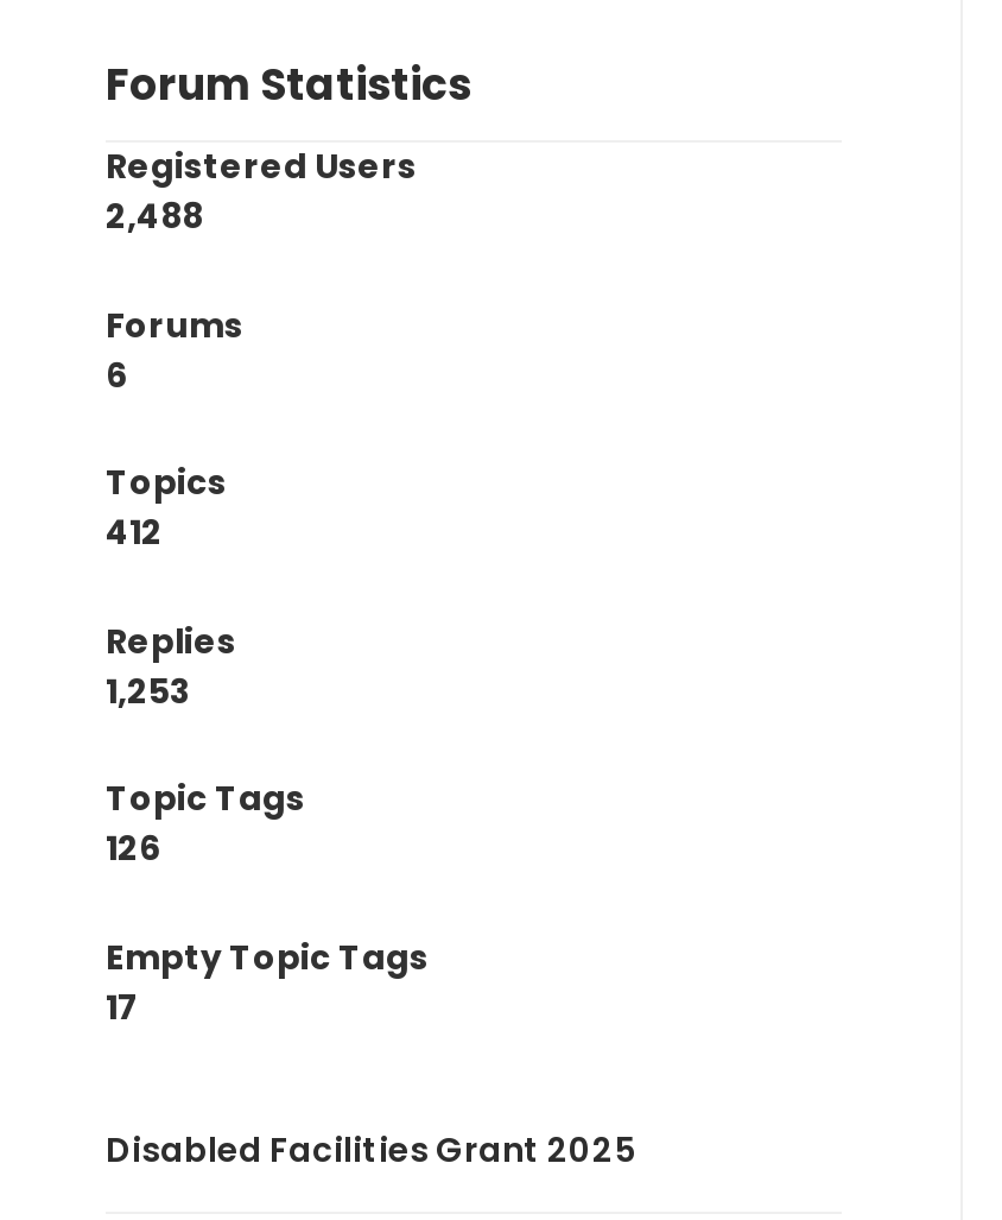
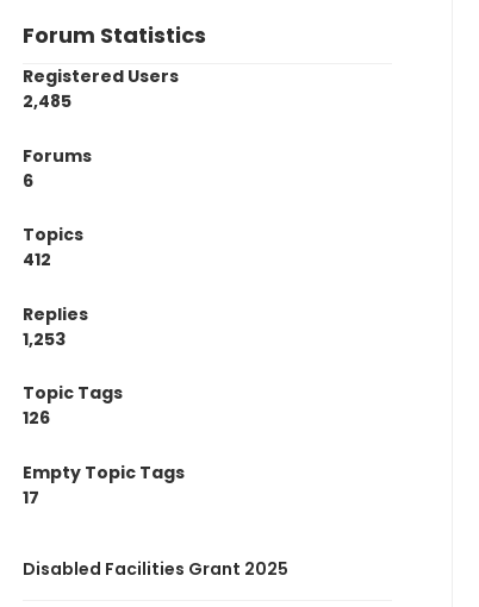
[106,192,203,240] 2,488 -> [23,89,71,113] 2,485

